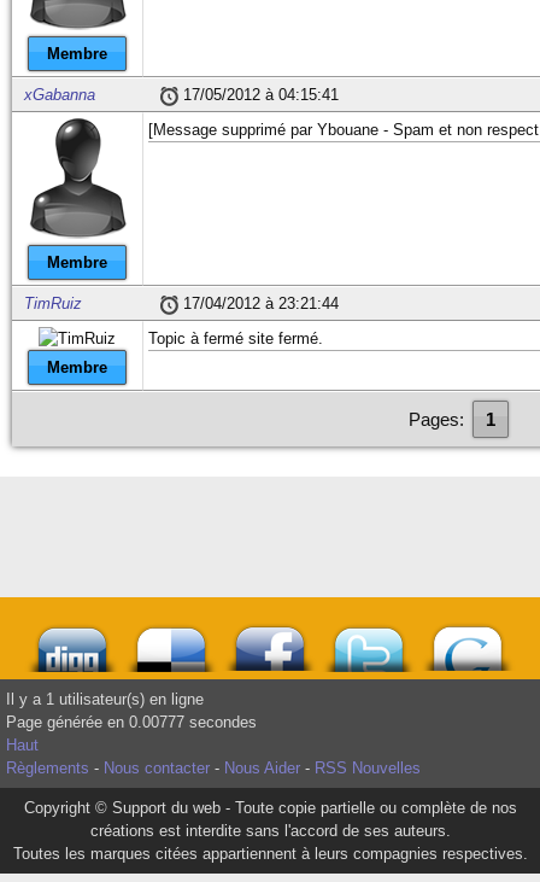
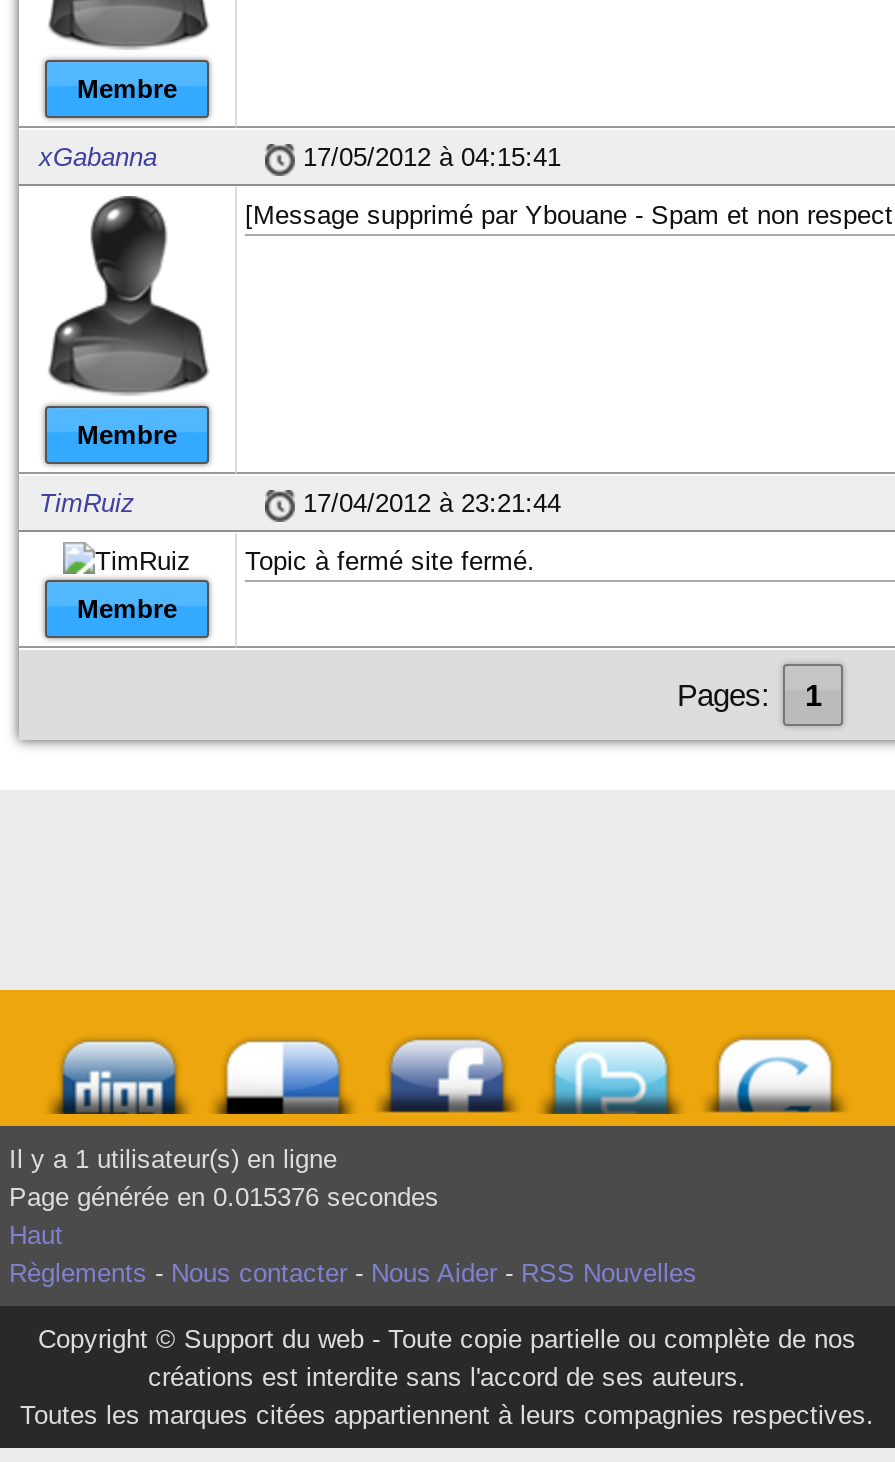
[6,713,257,731] Page générée en 0.00777 secondes -> [9,1182,439,1212] Page générée en 0.015376 secondes

